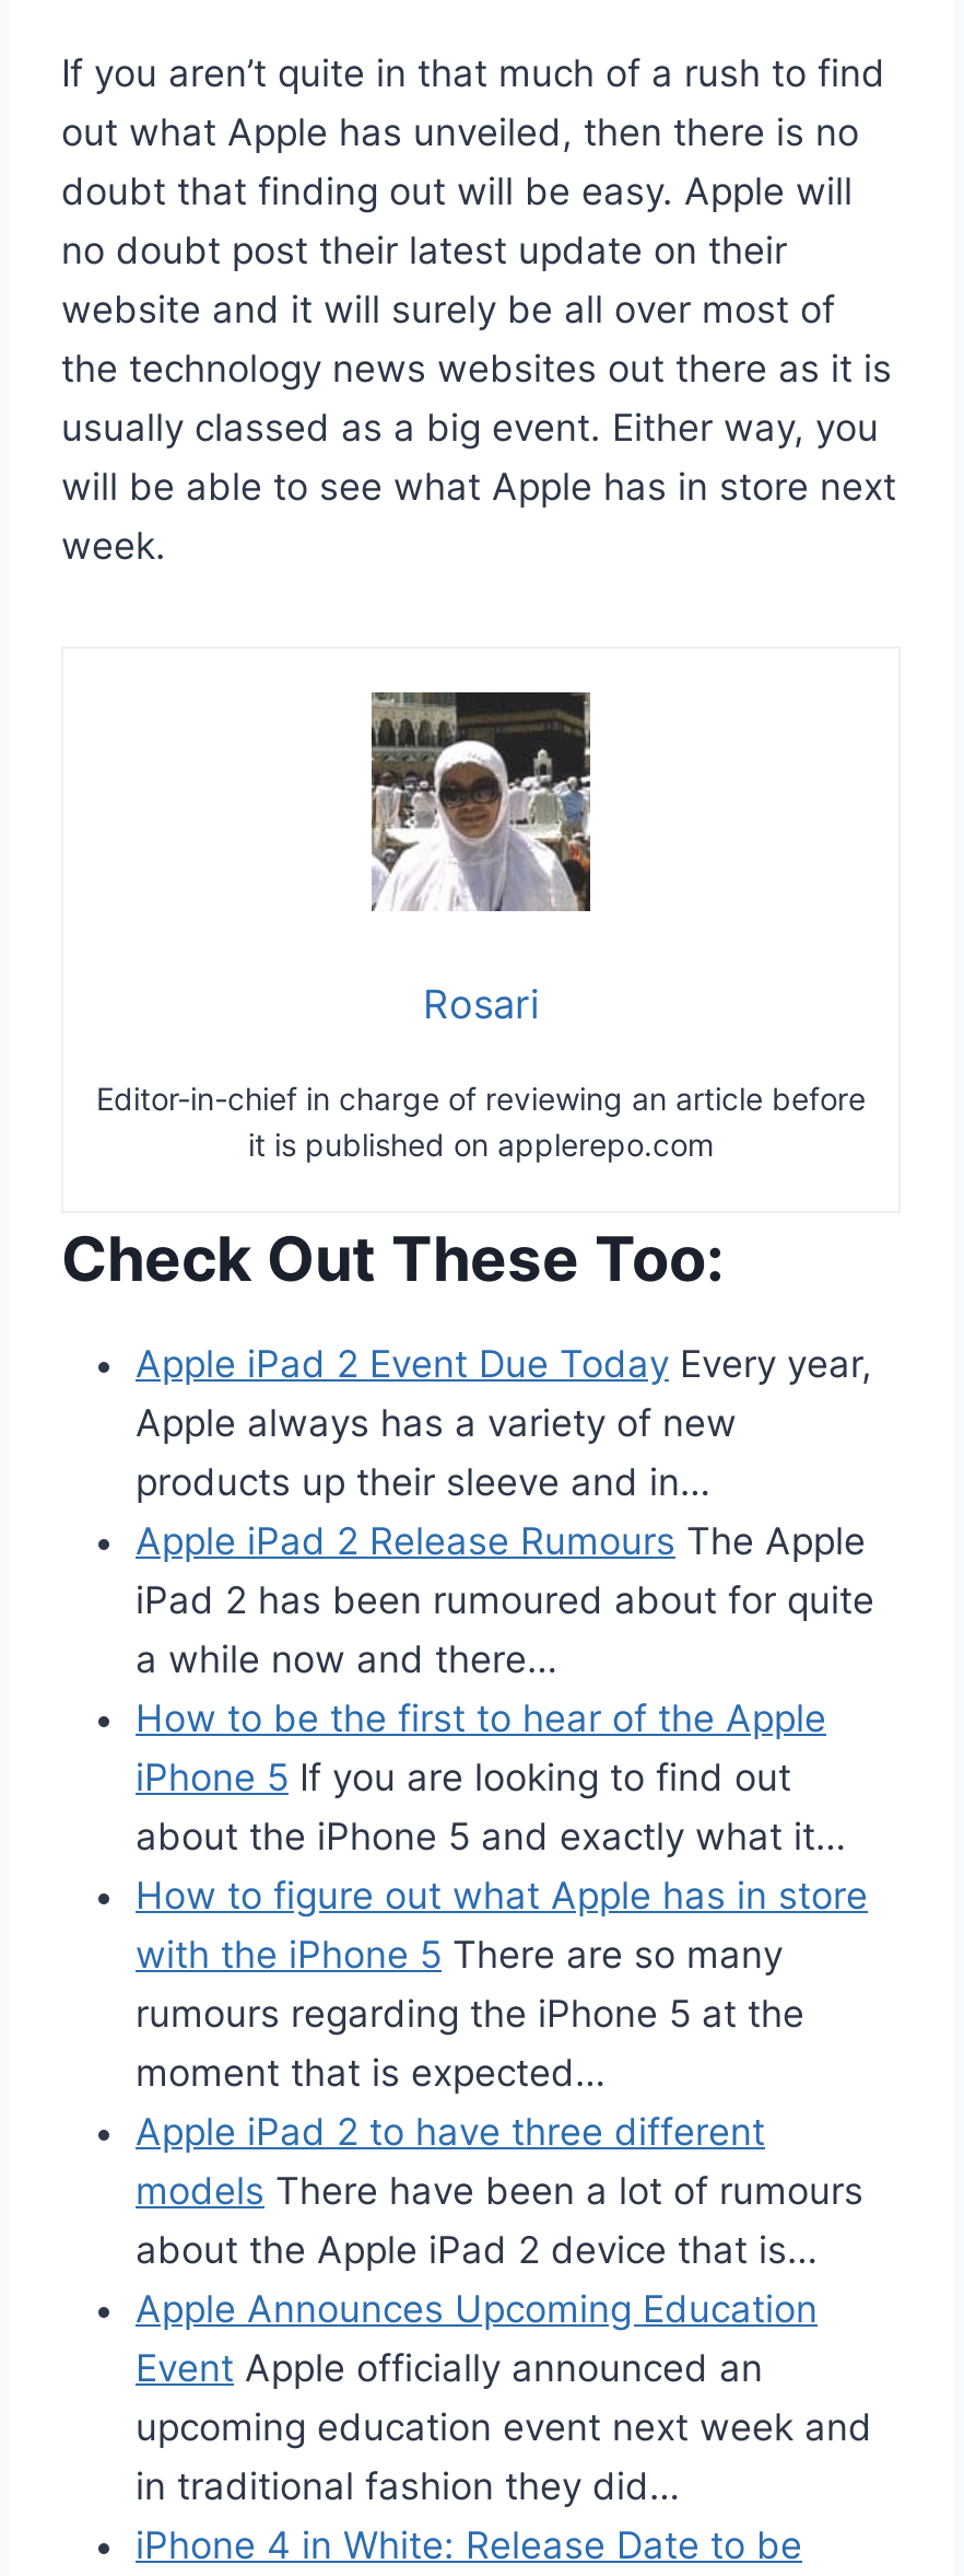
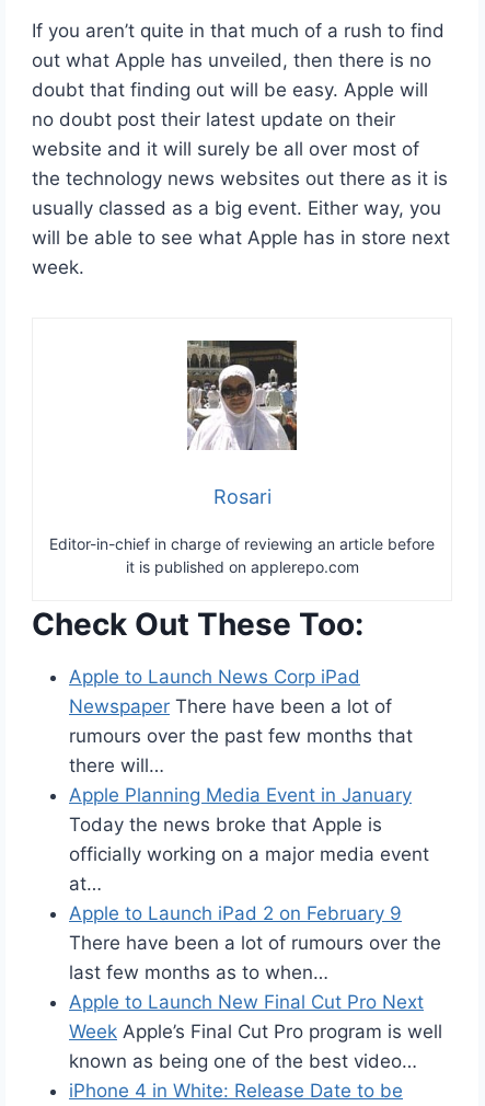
[136,1342,874,2508] Apple iPad 2 Event Due Today Every year, | Apple always has a variety of new | products up their sleeve and in… | Apple iPad 2 Release Rumours The Apple | iPad 2 has been rumoured about for quite | a while now and there… | How to be the first to hear of the Apple | iPhone 5 If you are looking to find out | about the iPhone 5 and exactly what it… | How to figure out what Apple has in store | with the iPhone 5 There are so many | rumours regarding the iPhone 5 at the | moment that is expected… | Apple iPad 2 to have three different | models There have been a lot of rumours | about the Apple iPad 2 device that is… | Apple Announces Upcoming Education | Event Apple officially announced an | upcoming education event next week and | in traditional fashion they did… -> [69,666,442,1072] Apple to Launch News Corp iPad | Newspaper There have been a lot of | rumours over the past few months that | there will… | Apple Planning Media Event in January | Today the news broke that Apple is | officially working on a major media event | at… | Apple to Launch iPad 2 on February 9 | There have been a lot of rumours over the | last few months as to when… | Apple to Launch New Final Cut Pro Next | Week Apple’s Final Cut Pro program is well | known as being one of the best video…

